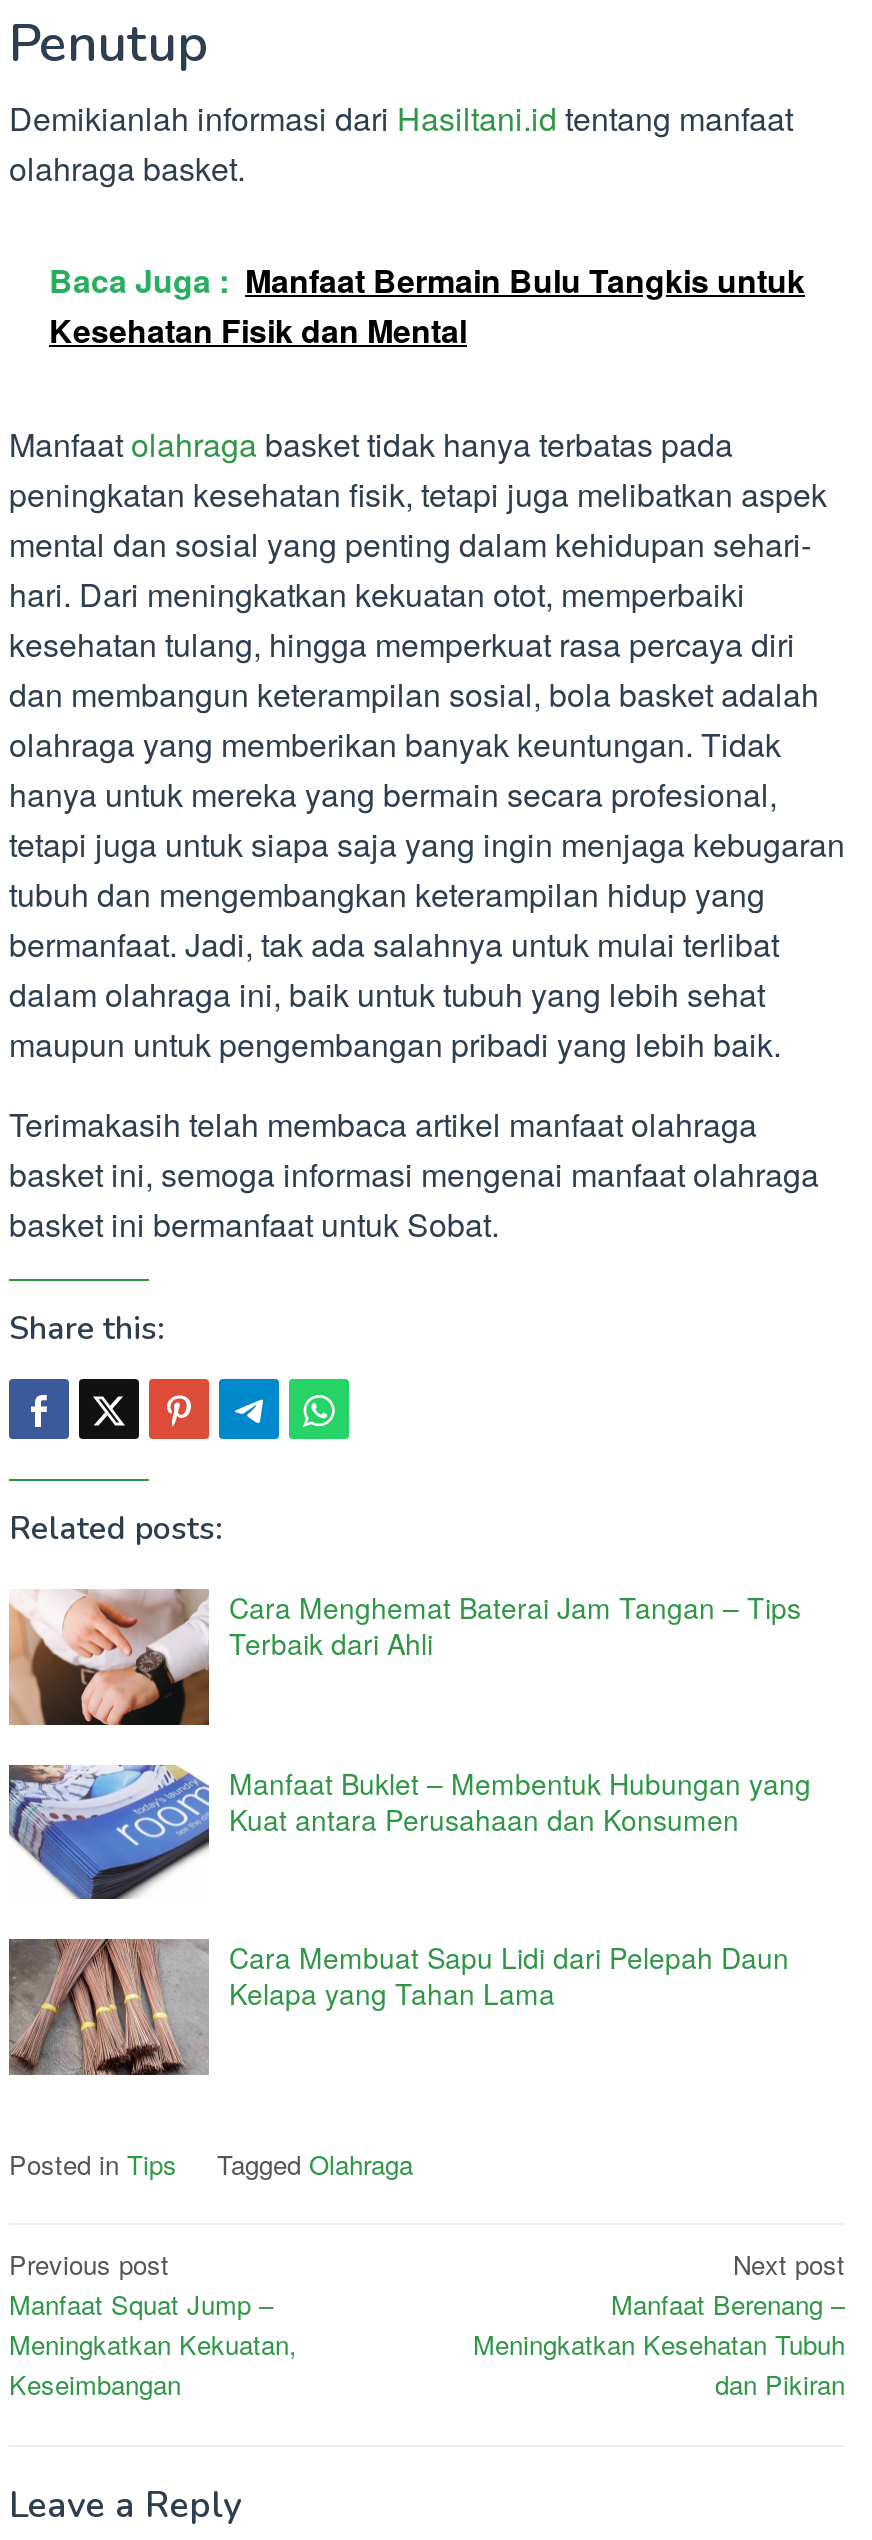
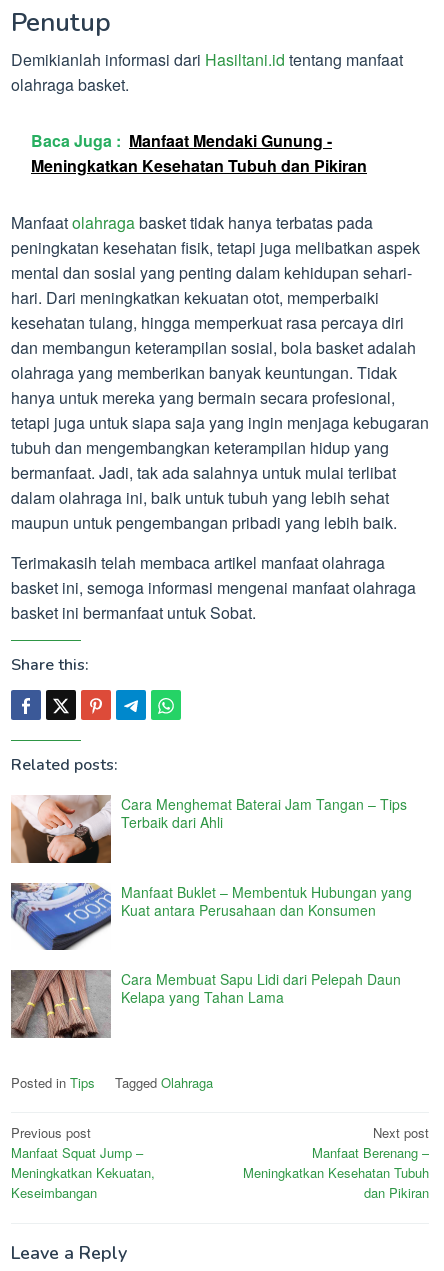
[49,257,805,353] Baca Juga : Manfaat Bermain Bulu Tangkis untuk | Kesehatan Fisik dan Mental -> [31,129,367,177] Baca Juga : Manfaat Mendaki Gunung - | Meningkatkan Kesehatan Tubuh dan Pikiran

